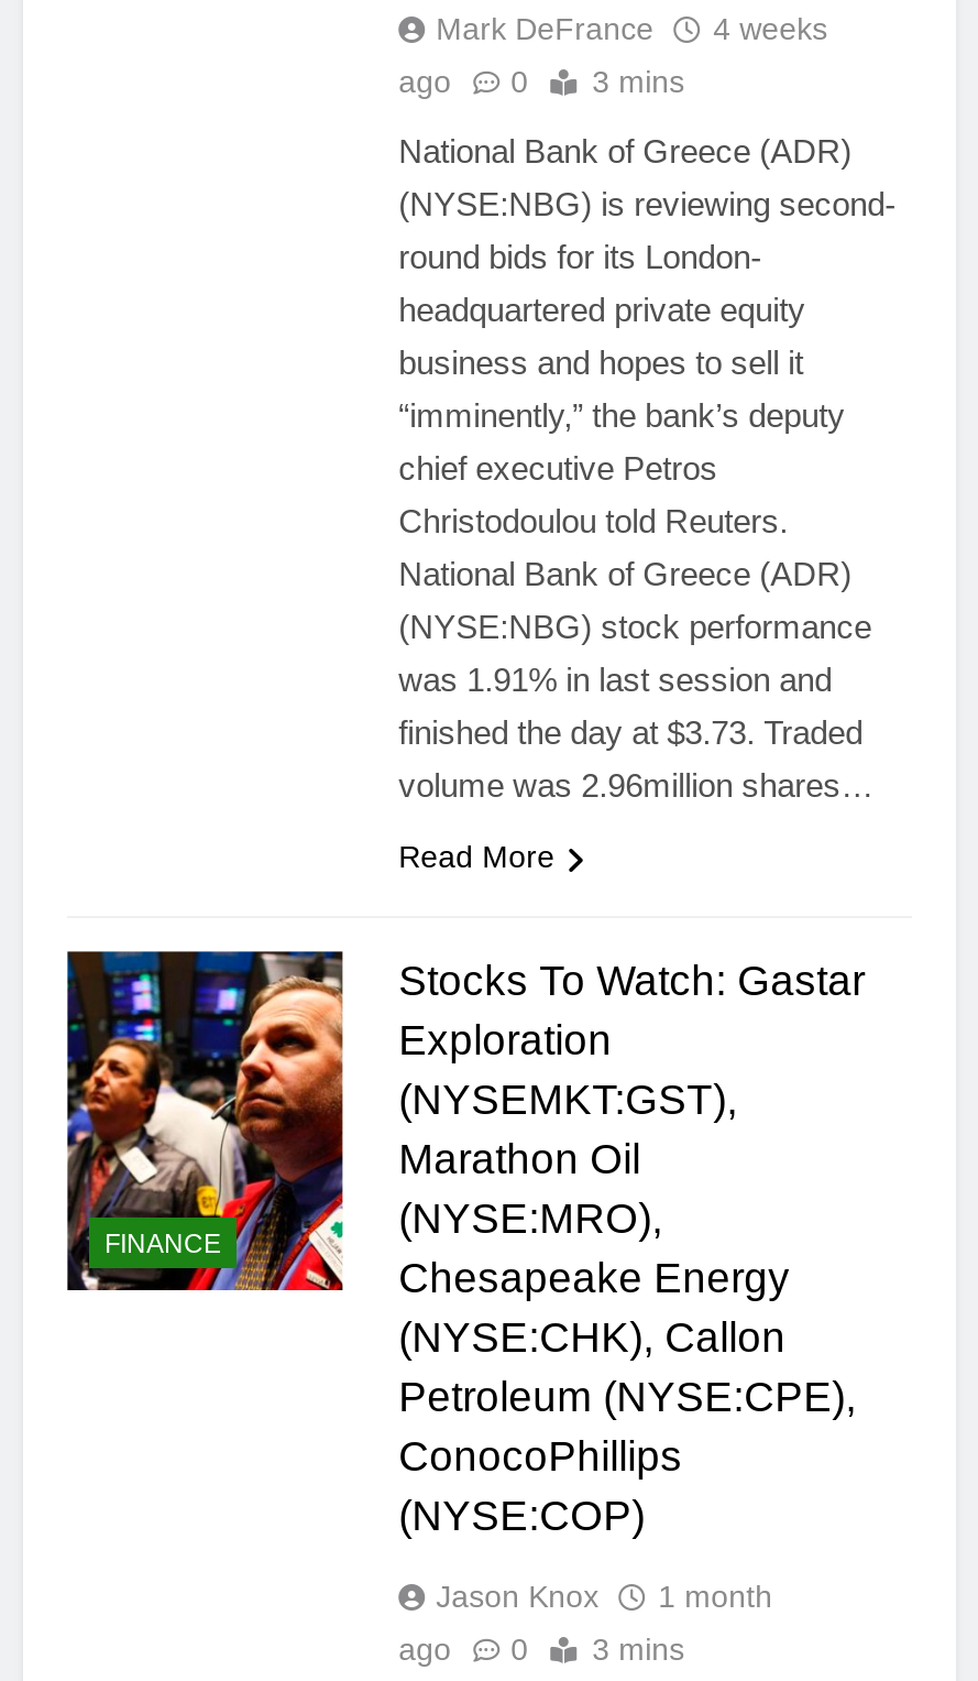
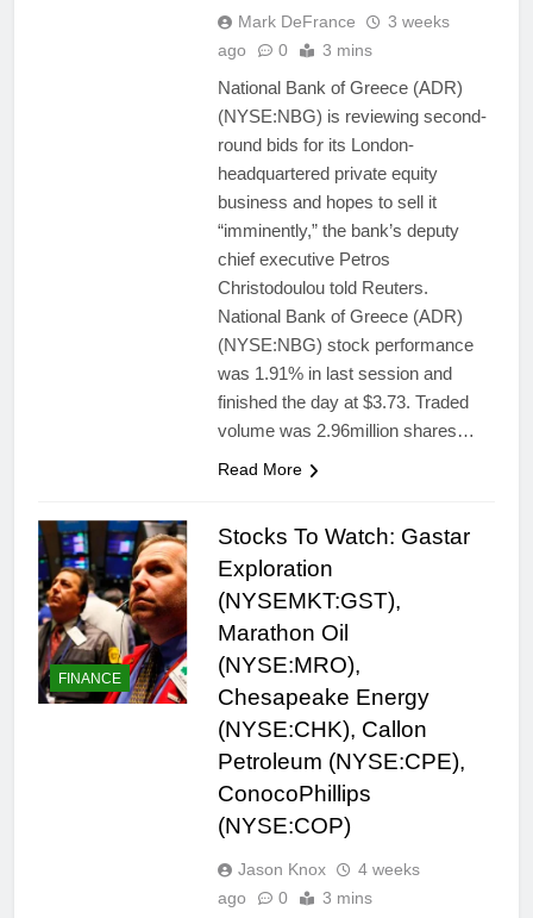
[436,12,828,47] Mark DeFrance 4 weeks -> [237,12,449,31] Mark DeFrance 3 weeks
[436,1579,772,1615] Jason Knox 1 month -> [237,860,419,879] Jason Knox 4 weeks

